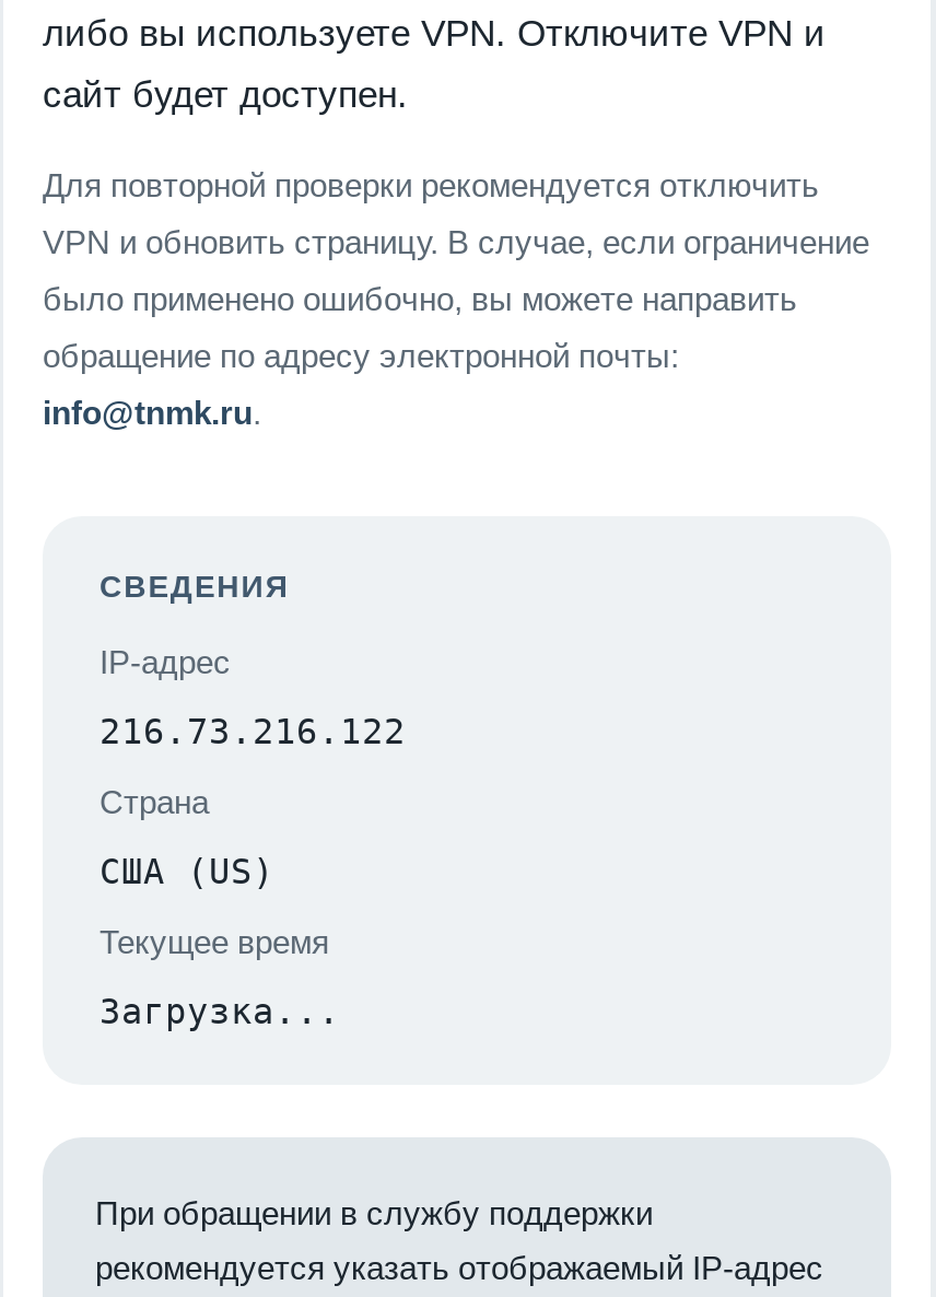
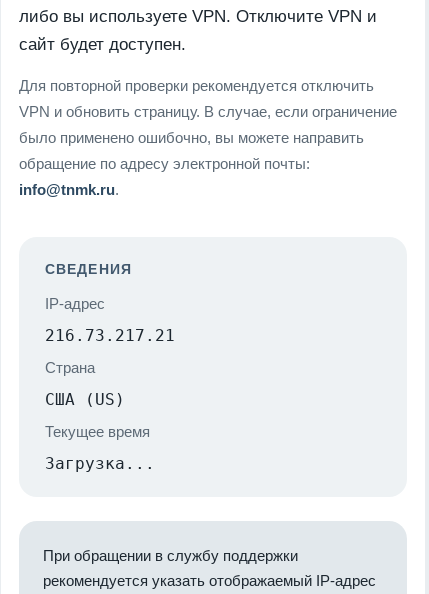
[100,710,406,751] 216.73.216.122 -> [45,325,175,344] 216.73.217.21

